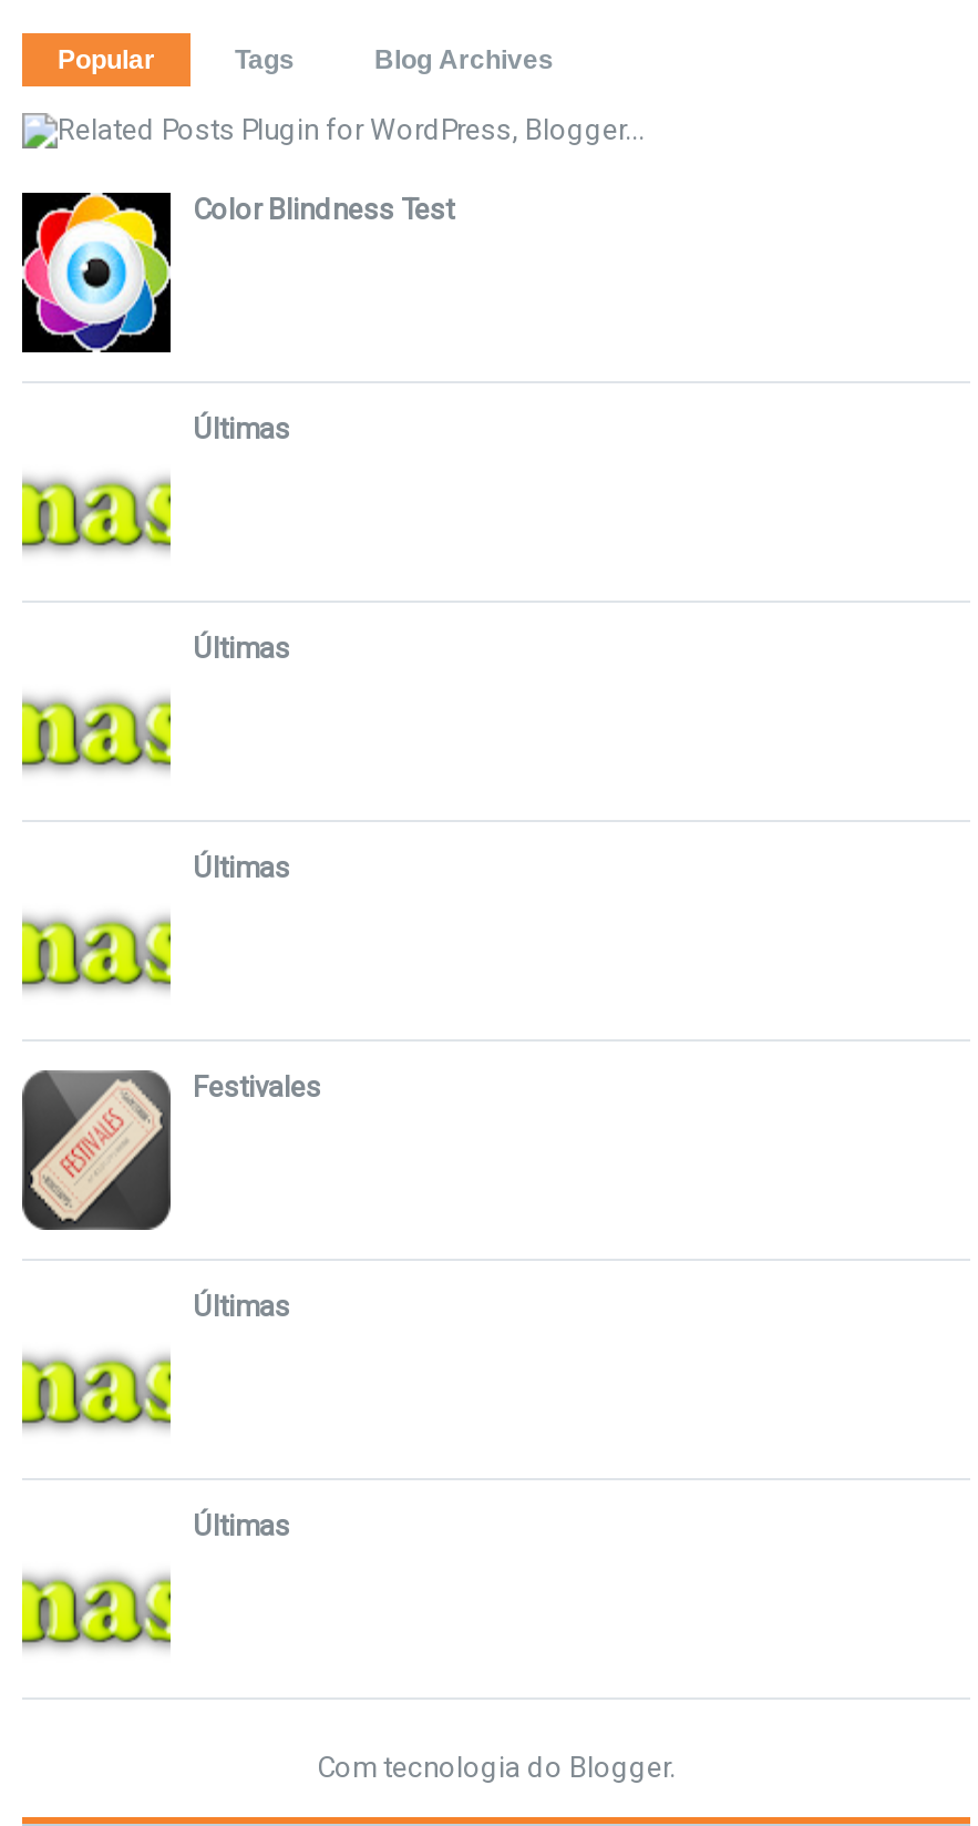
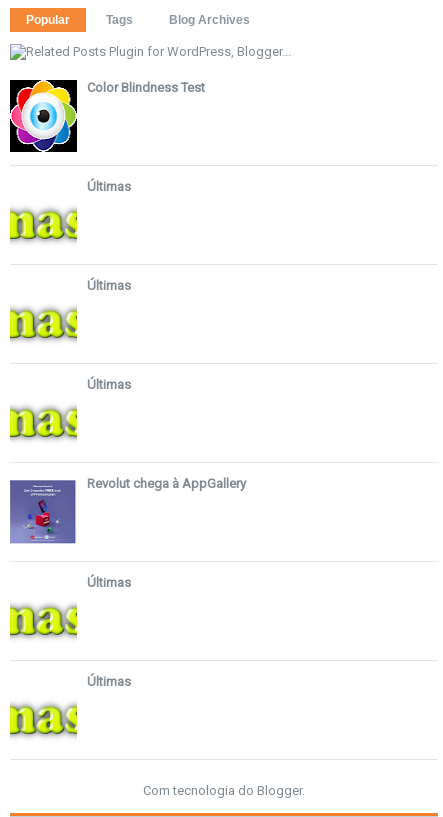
[20,1068,321,1232] [image] | Festivales -> [10,476,246,548] [image] | Revolut chega à AppGallery

